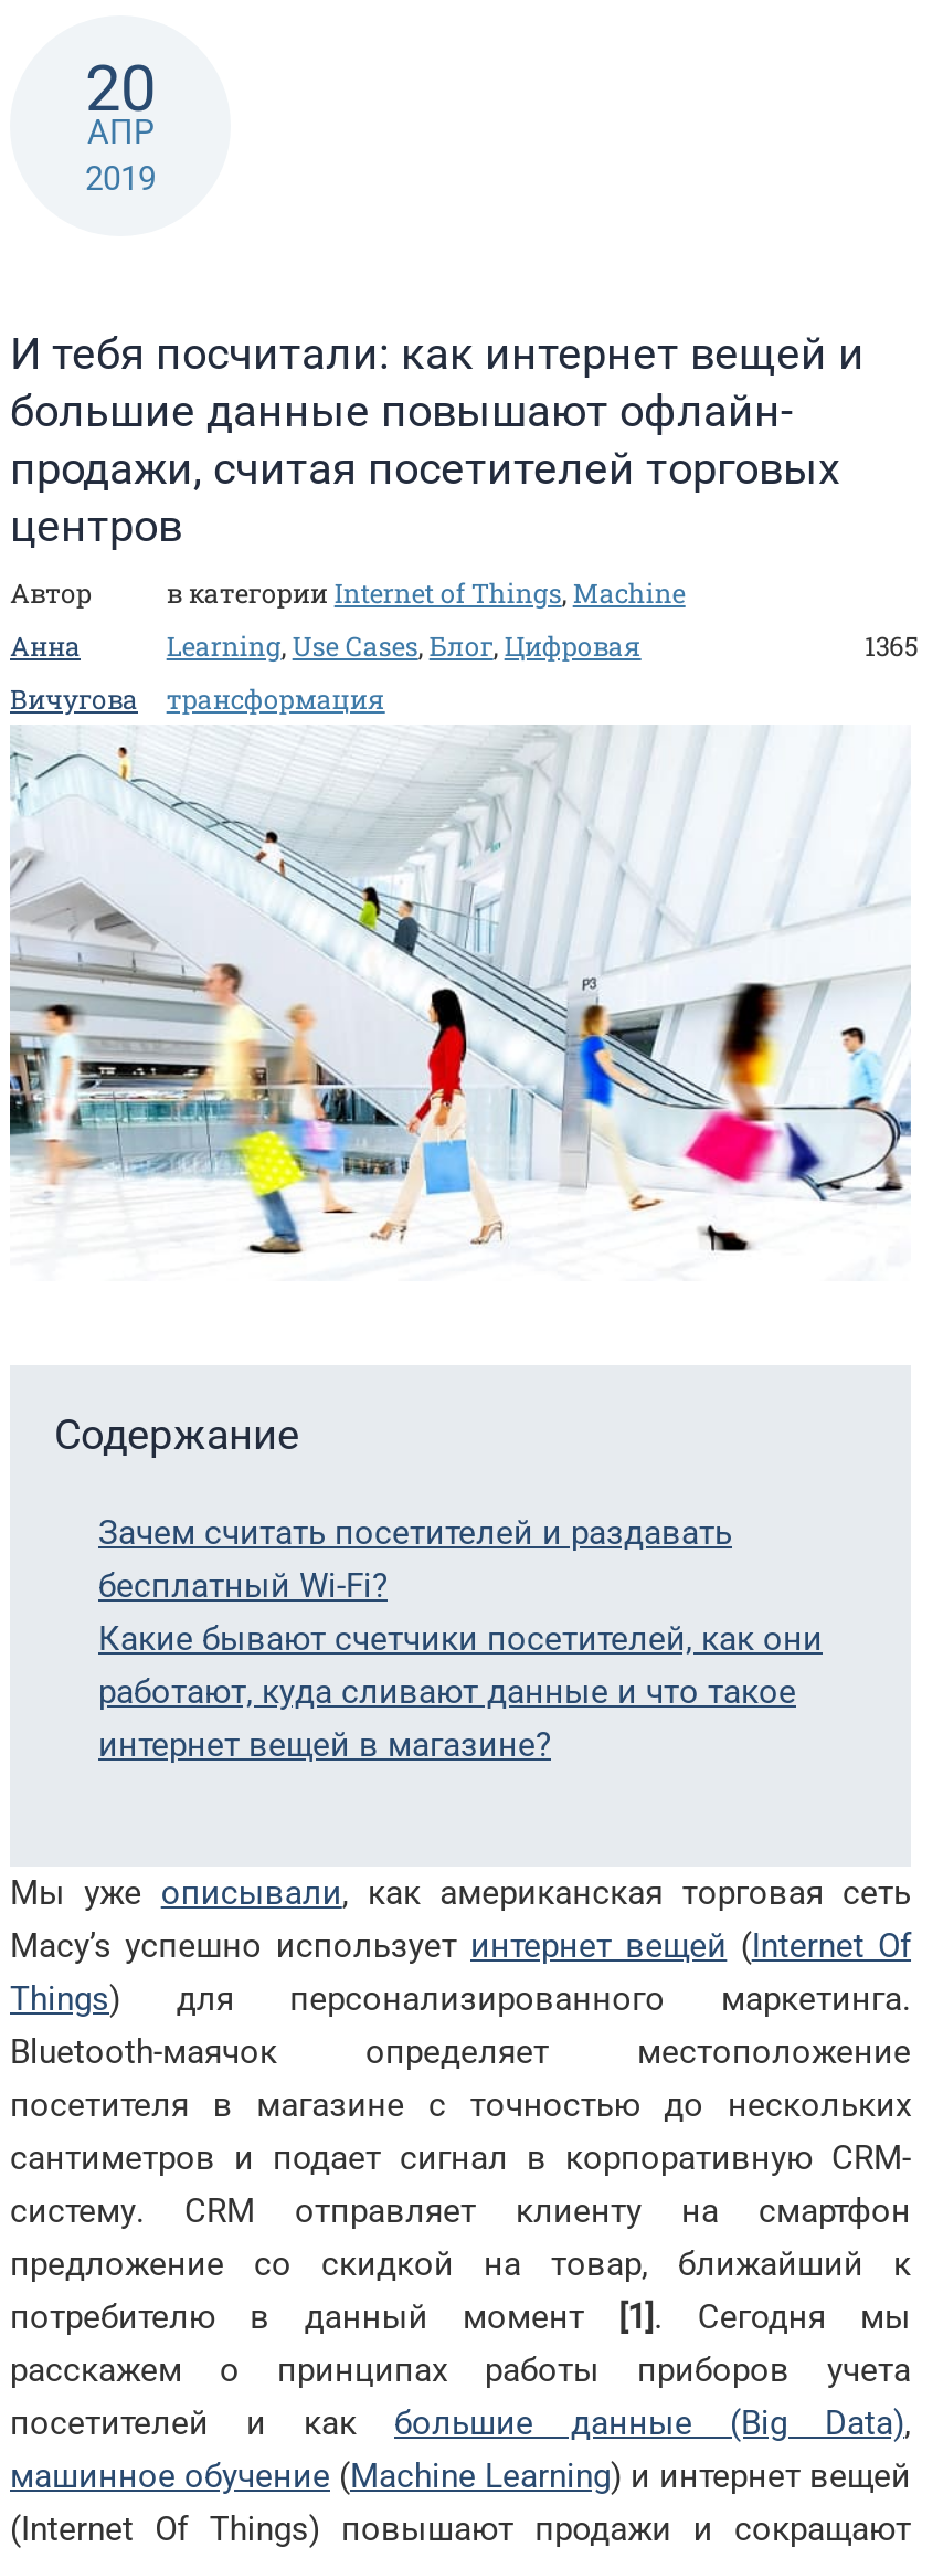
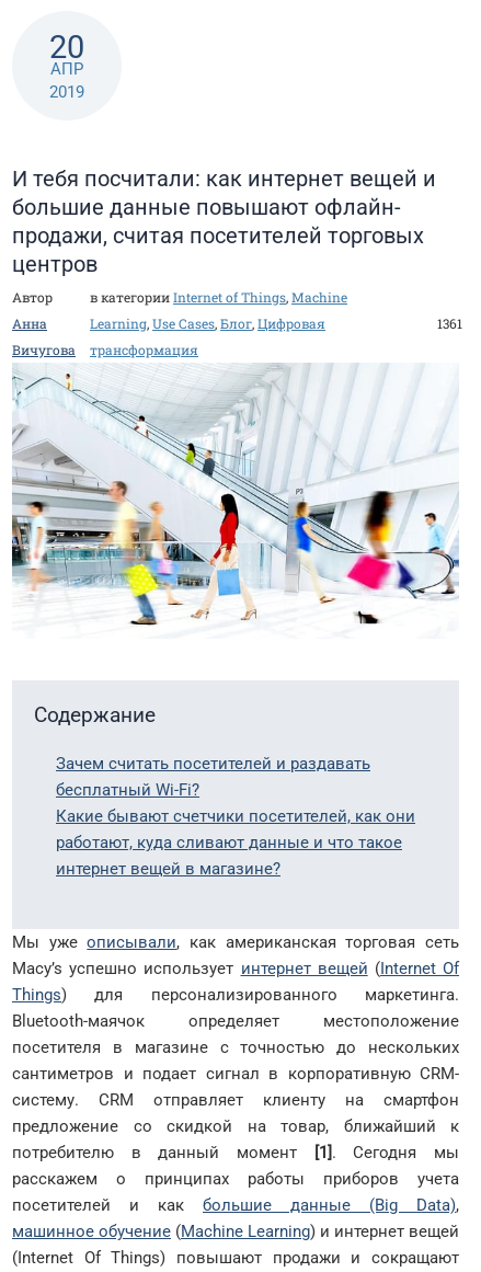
[865,627,918,663] 1365 -> [437,314,462,332] 1361

